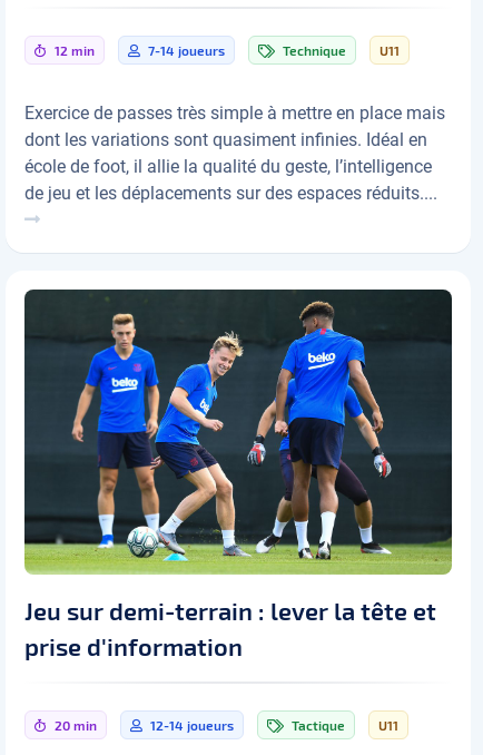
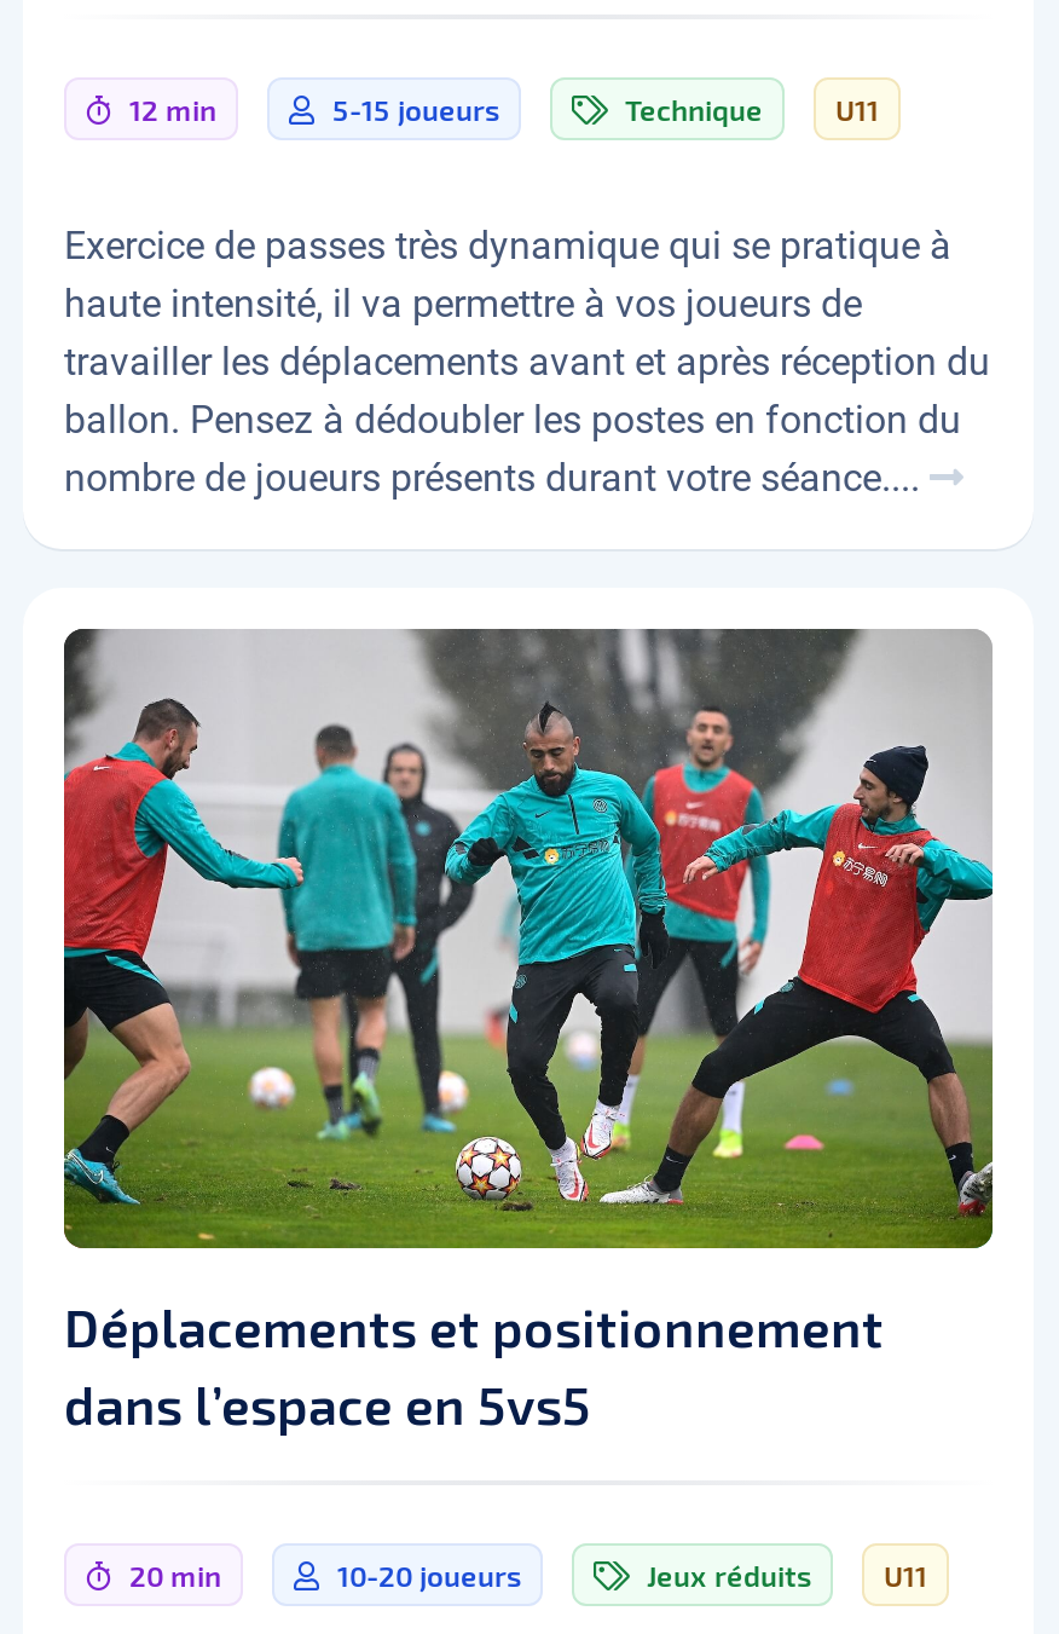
[145,42,225,57] 7-14 joueurs -> [325,91,499,125] 5-15 joueurs
[24,102,445,203] Exercice de passes très simple à mettre en place mais | dont les variations sont quasiment infinies. Idéal en | école de foot, il allie la qualité du geste, l’intelligence | de jeu et les déplacements sur des espaces réduits.... -> [64,222,990,500] Exercice de passes très dynamique qui se pratique à | haute intensité, il va permettre à vos joueurs de | travailler les déplacements avant et après réception du | ballon. Pensez à dédoubler les postes en fonction du | nombre de joueurs présents durant votre séance....
[23,290,453,660] [image] | Jeu sur demi-terrain : lever la tête et | prise d'information -> [62,629,995,1433] [image] | Déplacements et positionnement | dans l’espace en 5vs5
[147,717,345,732] 12-14 joueurs | Tactique -> [330,1557,811,1590] 10-20 joueurs | Jeux réduits

